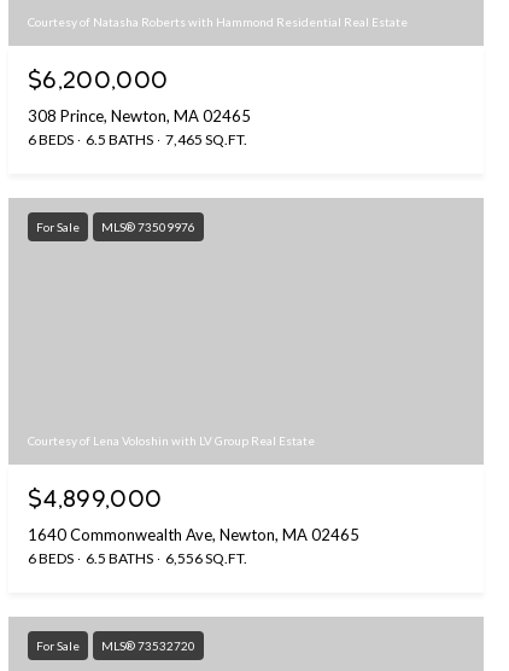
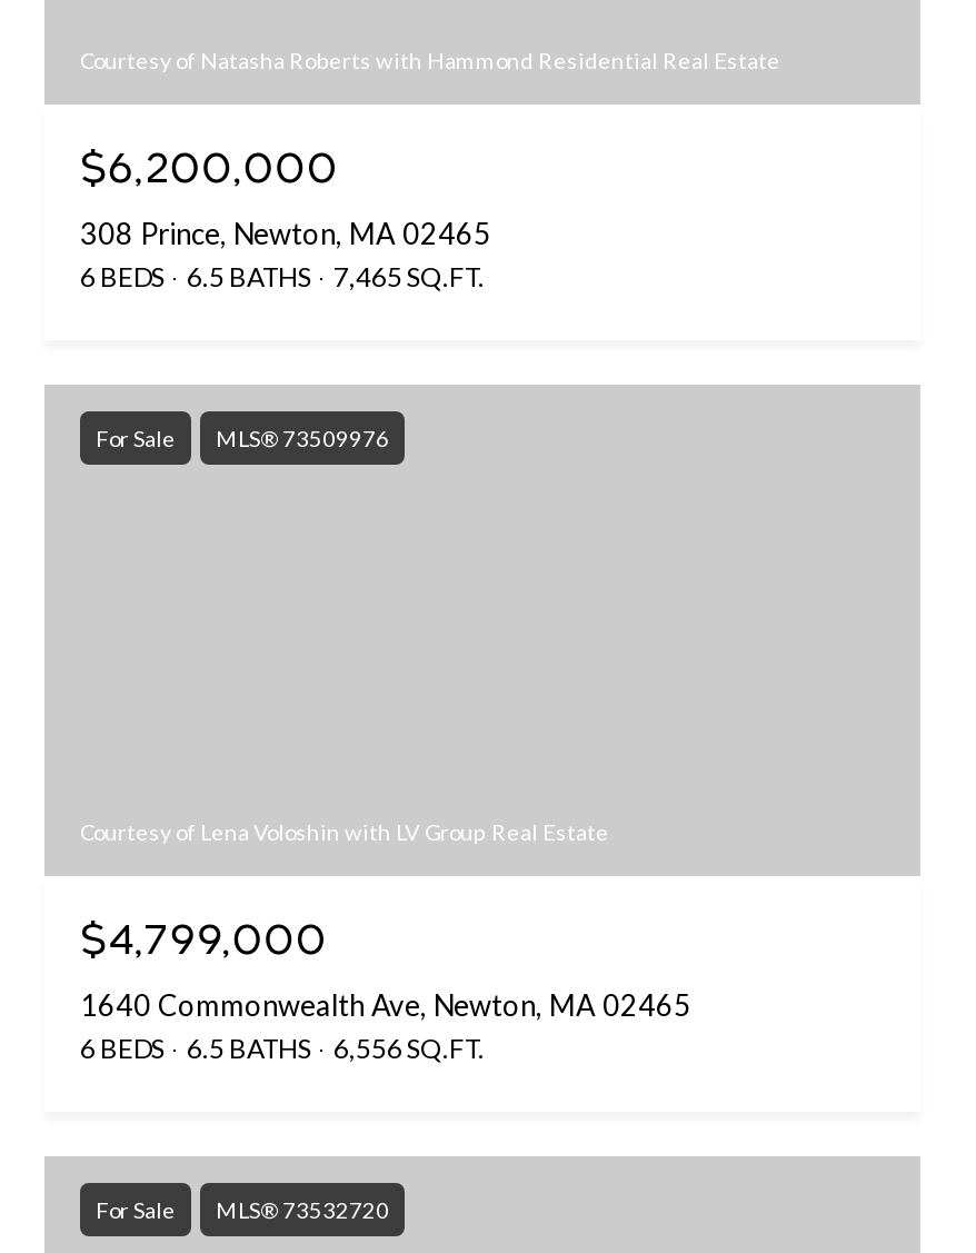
[28,487,162,513] $4,899,000 -> [80,917,327,965] $4,799,000

